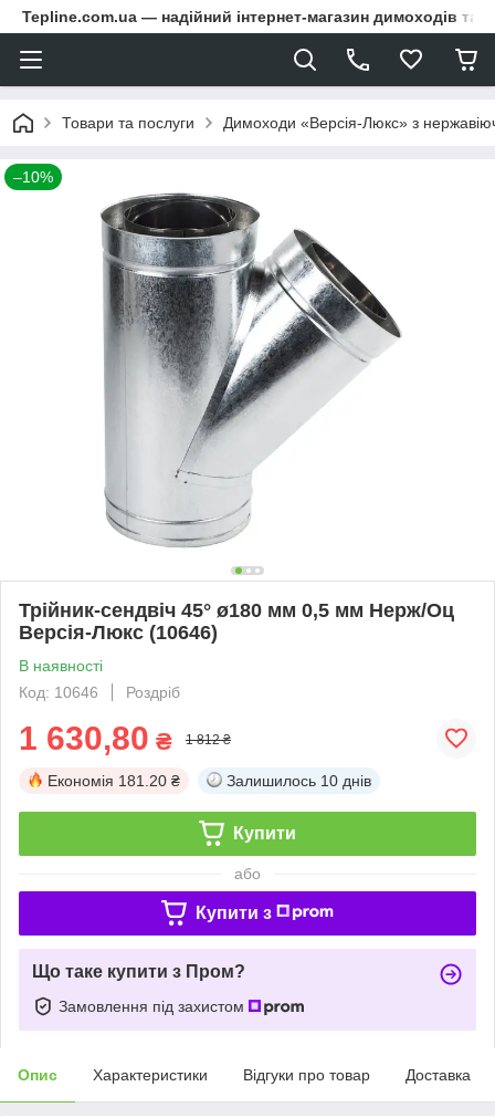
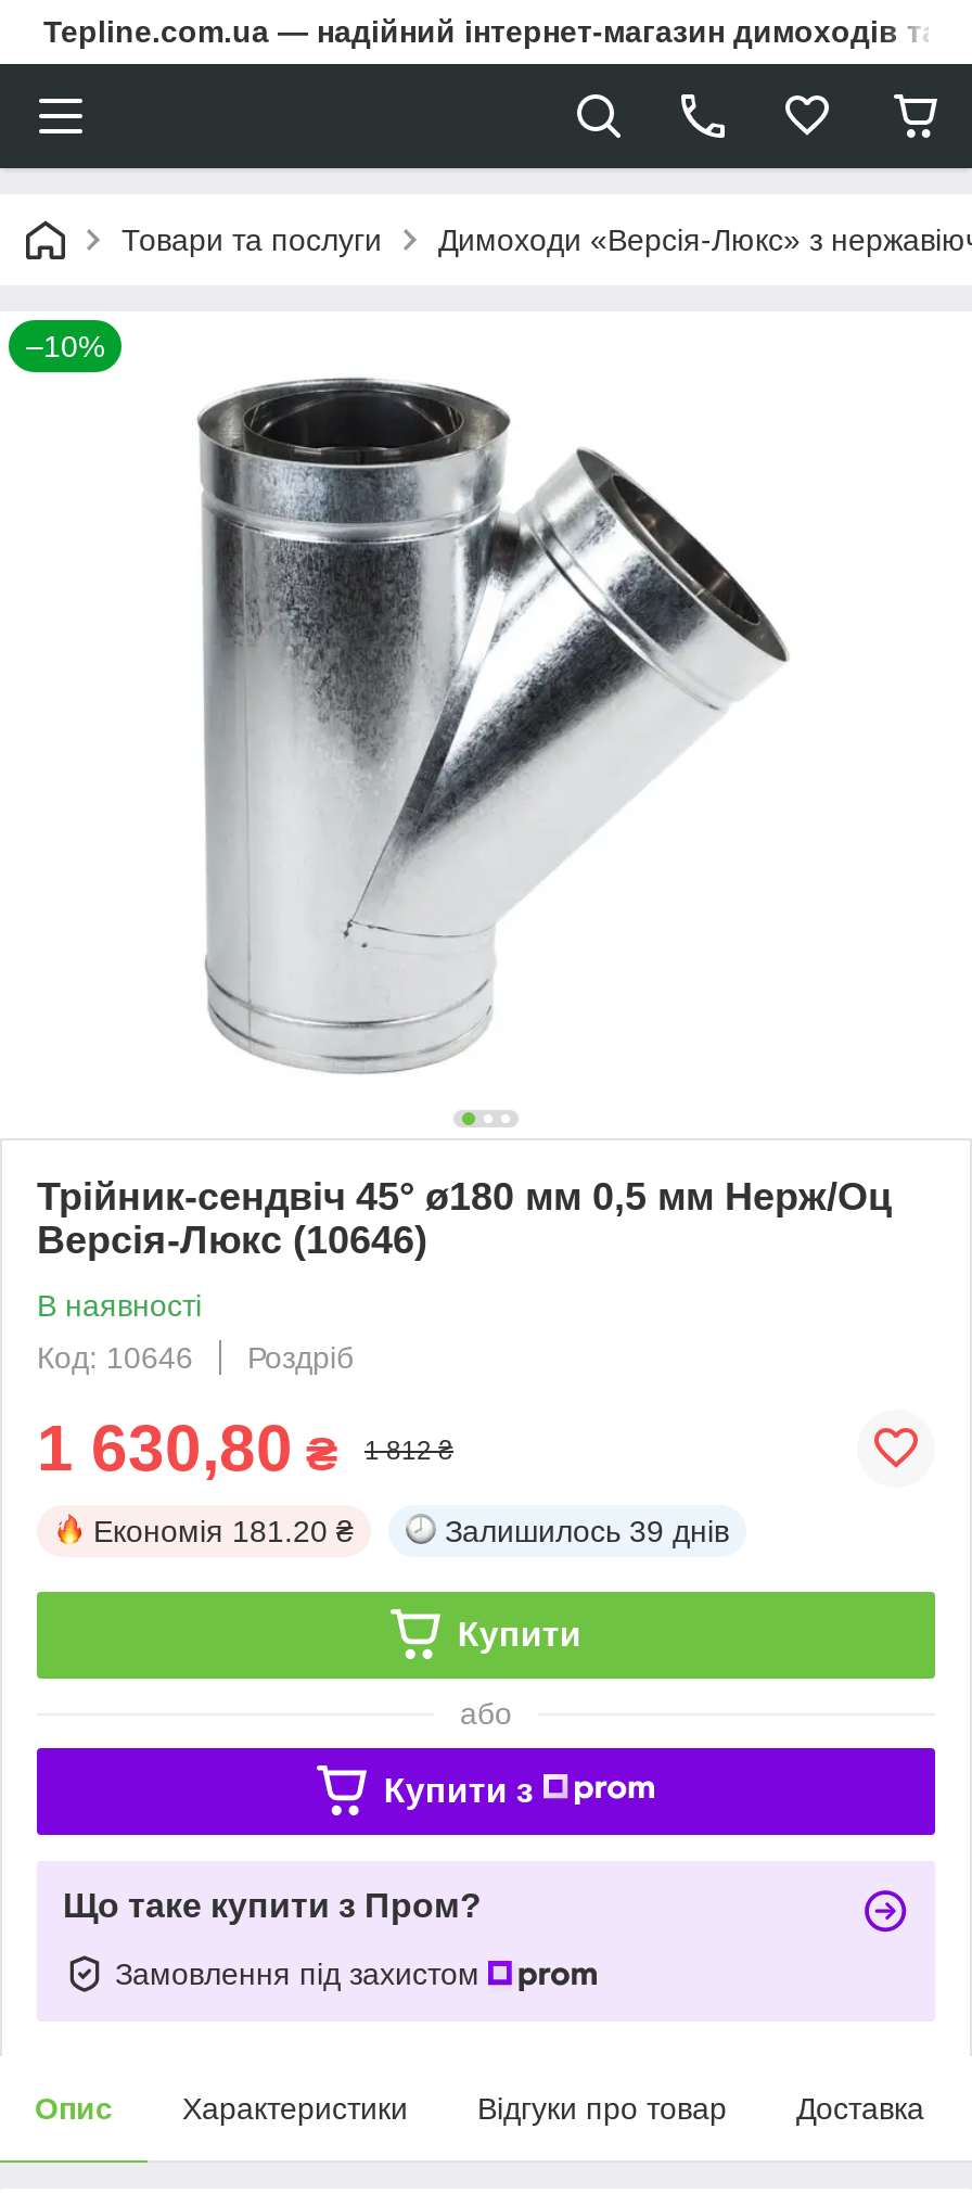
[227,772,371,789] Залишилось 10 днів -> [445,1513,729,1548] Залишилось 39 днів

